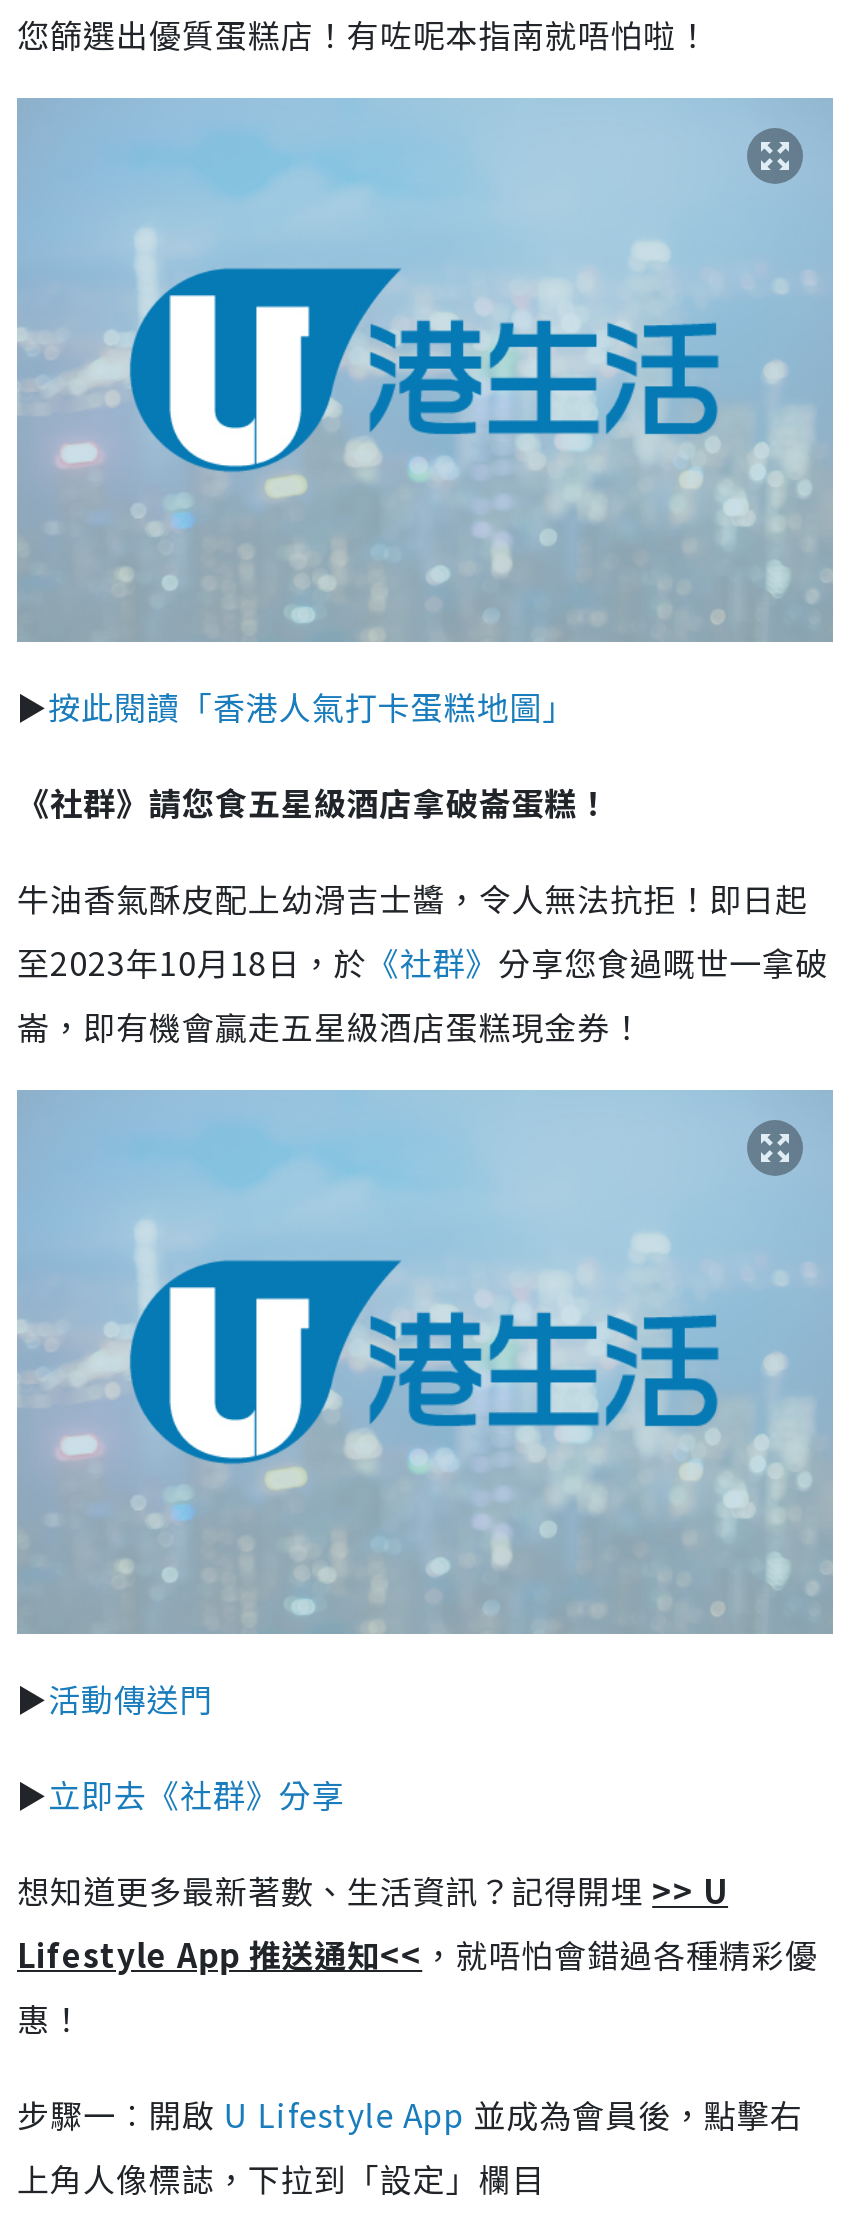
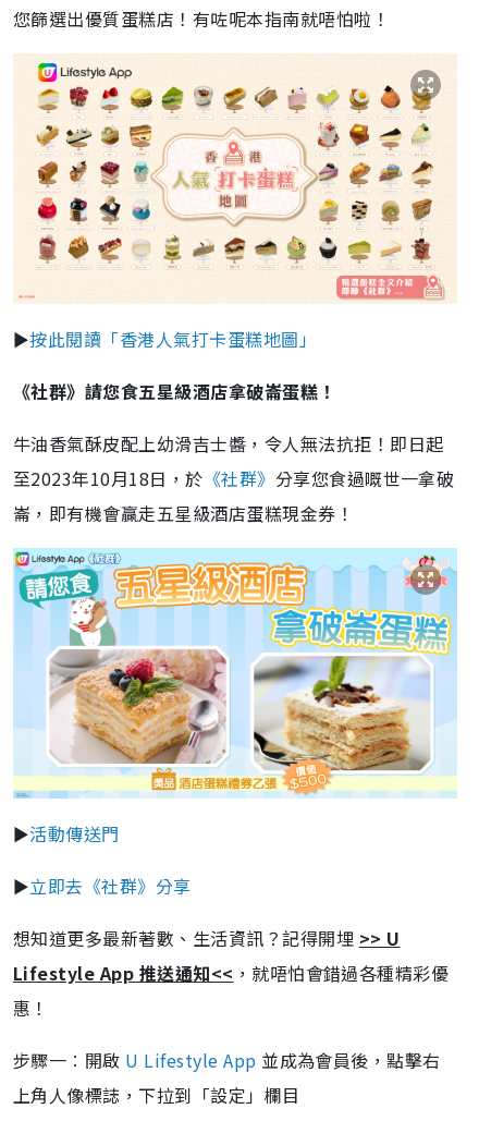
[15,96,835,644] [image] -> [13,53,457,304] [image]
[17,1090,835,1636] [image] -> [13,549,457,799] [image]

